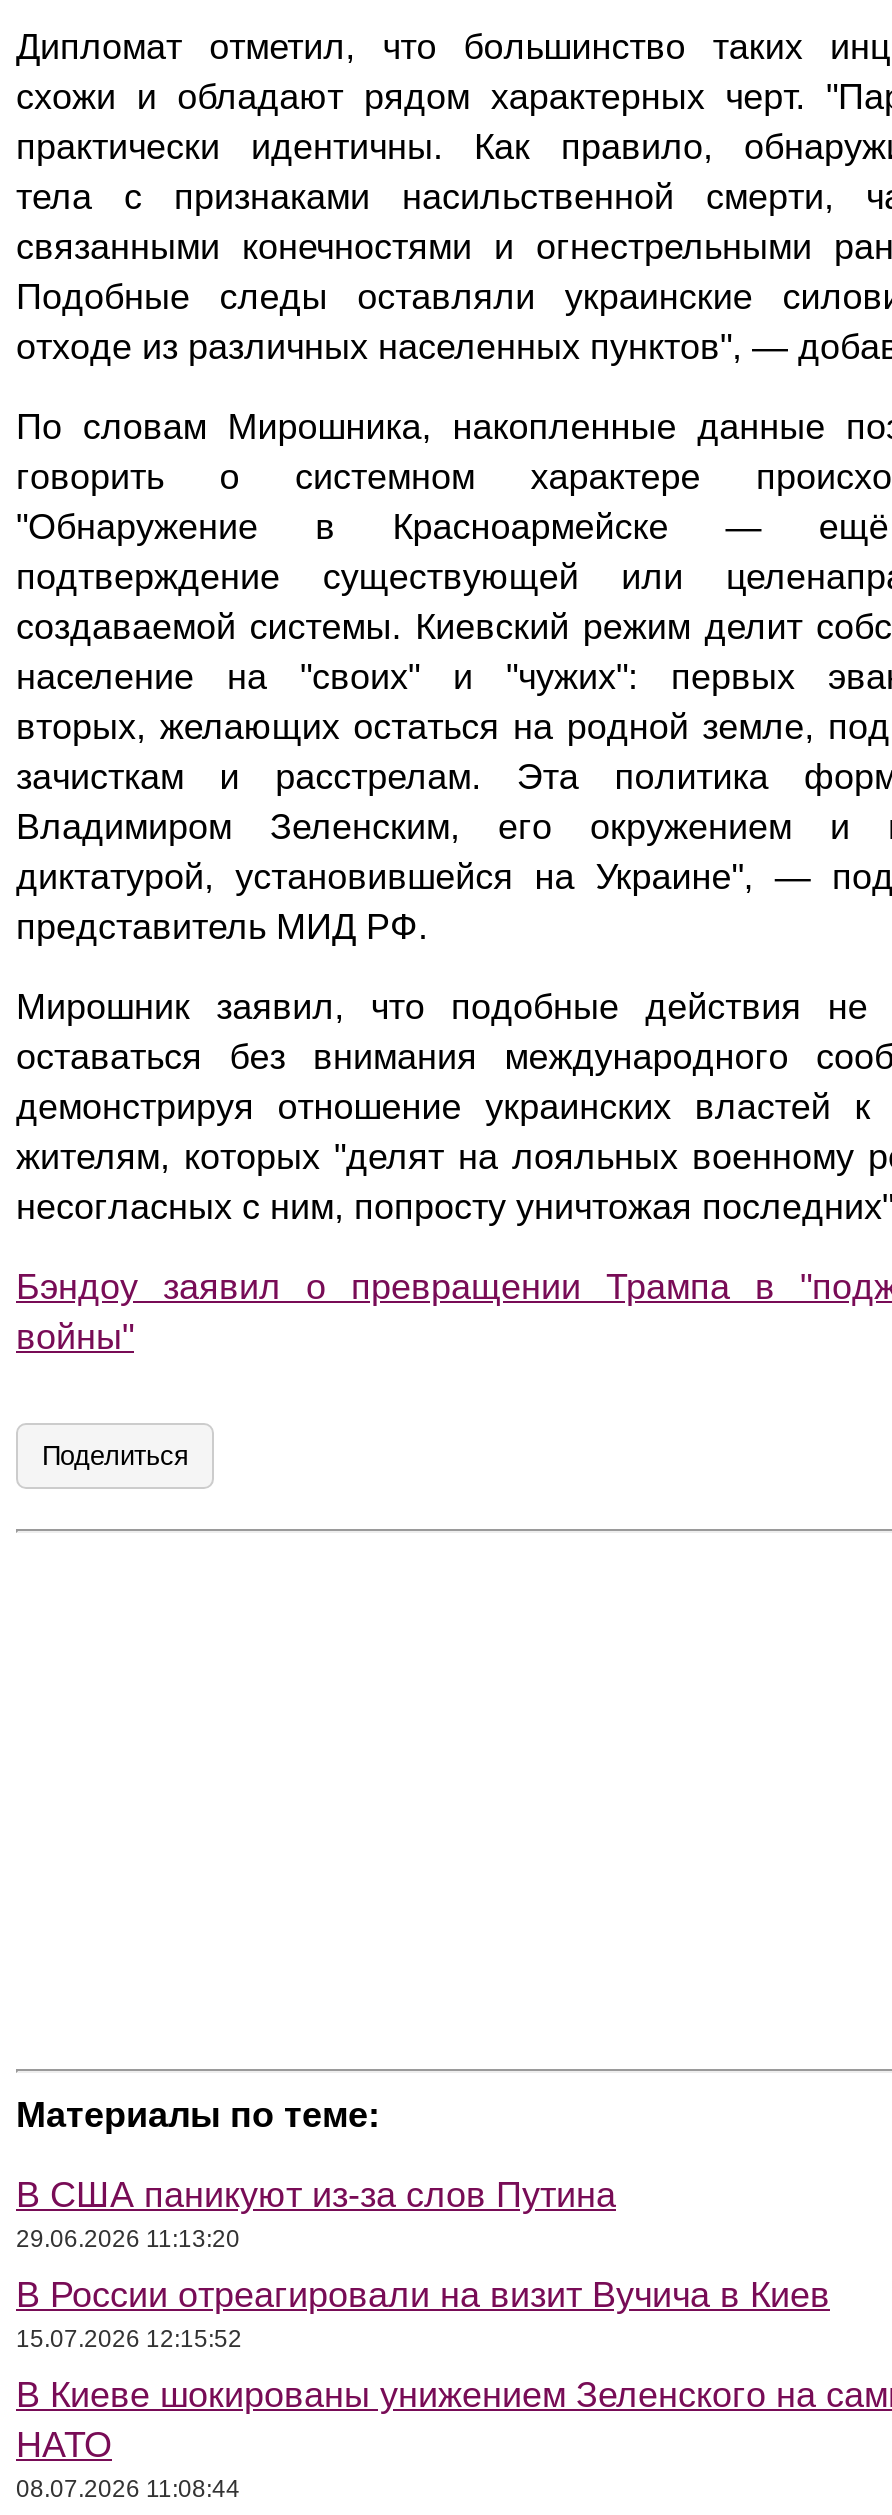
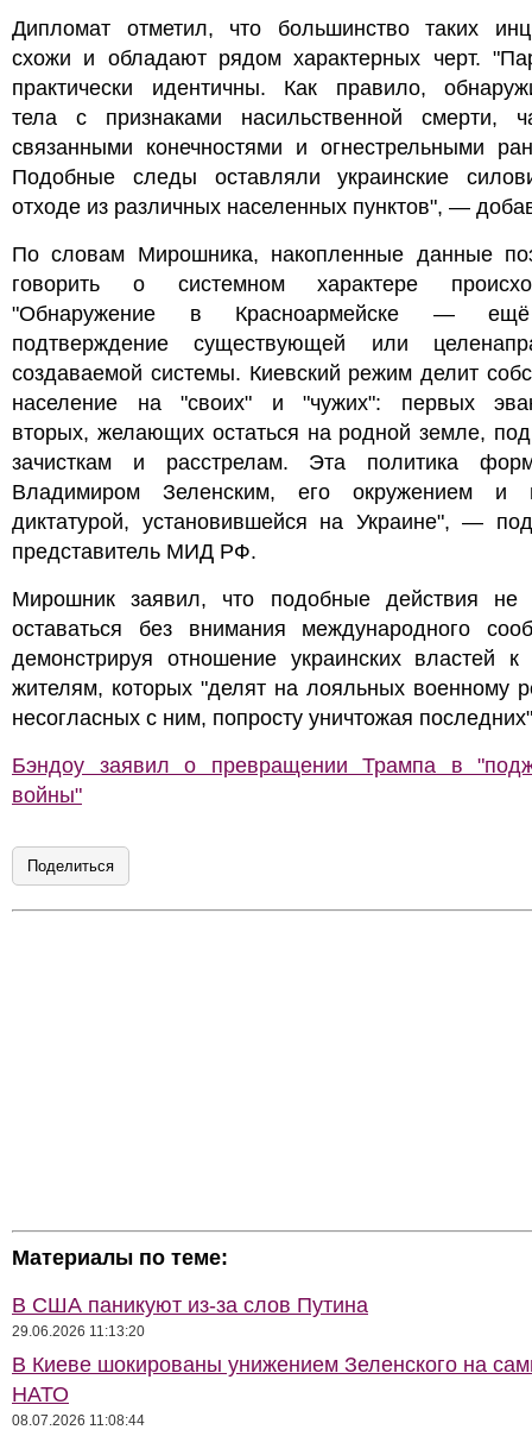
[16,2275,830,2353] В России отреагировали на визит Вучича в Киев | 15.07.2026 12:15:52 -> none

